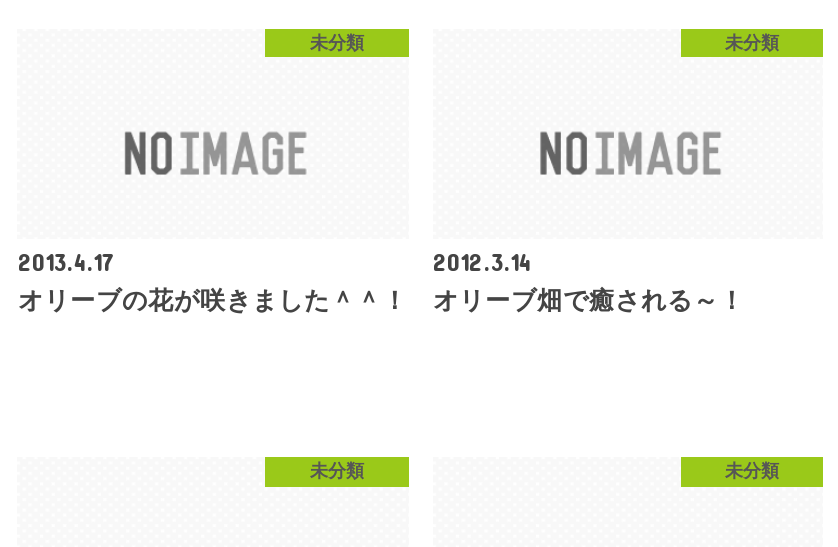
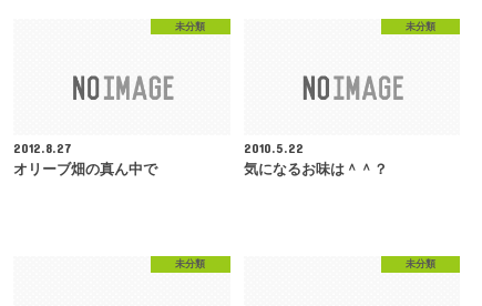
[18,246,408,314] 2013.4.17 | オリーブの花が咲きました＾＾！ -> [14,139,158,177] 2012.8.27 | オリーブ畑の真ん中で
[433,246,745,314] 2012.3.14 | オリーブ畑で癒される～！ -> [244,139,388,177] 2010.5.22 | 気になるお味は＾＾？

